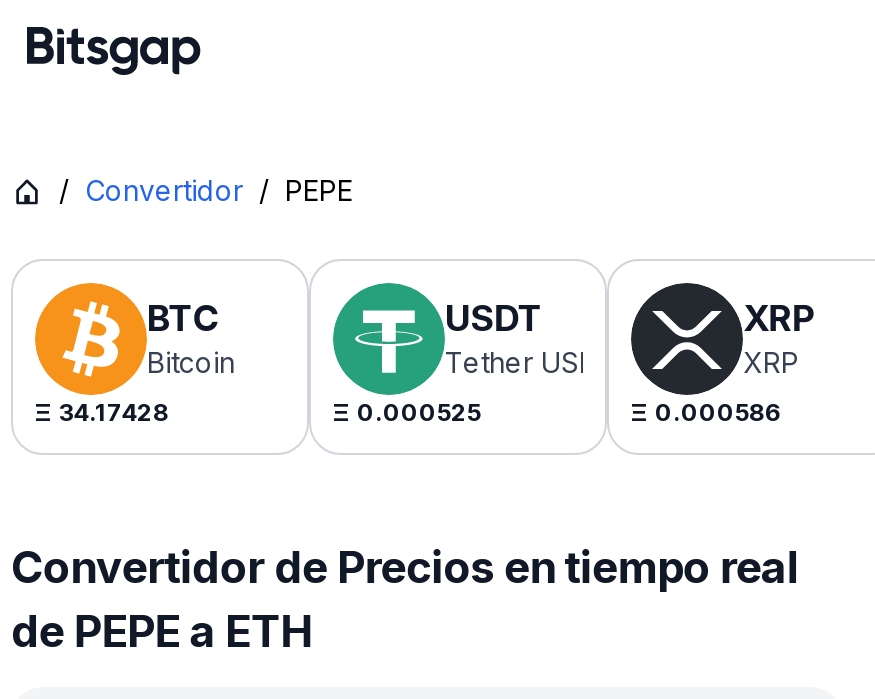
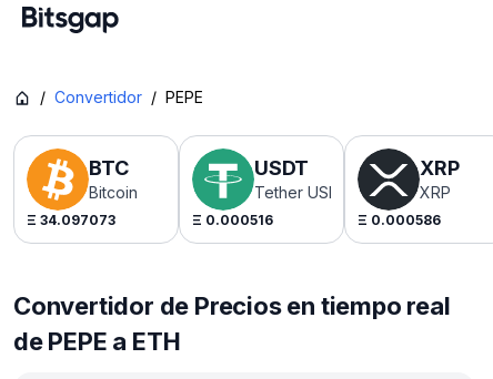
[35,397,169,427] Ξ 34.17428 -> [27,212,115,228] Ξ 34.097073
[333,397,481,427] Ξ 0.000525 -> [192,212,273,228] Ξ 0.000516

